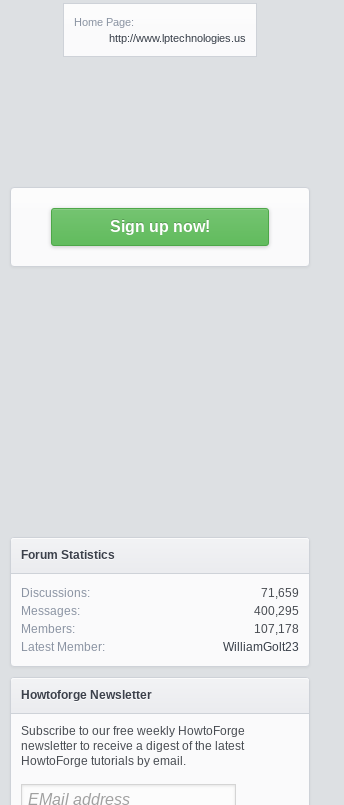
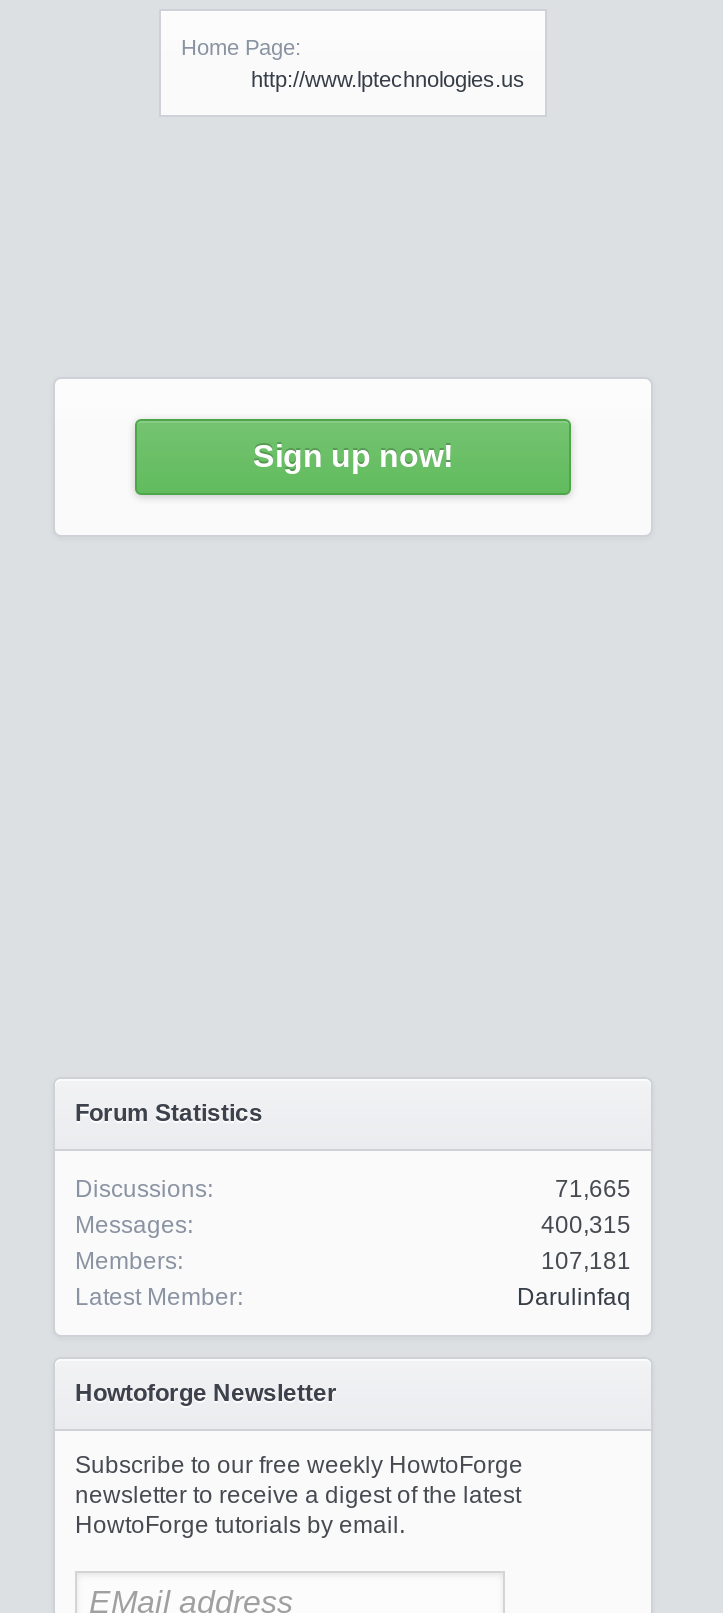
[261,586,299,600] 71,659 -> [555,1175,631,1203] 71,665
[254,604,299,618] 400,295 -> [541,1211,631,1239] 400,315
[254,622,299,636] 107,178 -> [541,1247,631,1275] 107,181
[223,640,299,654] WilliamGolt23 -> [517,1283,631,1311] Darulinfaq

